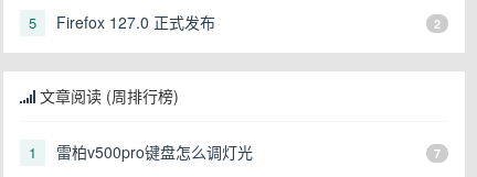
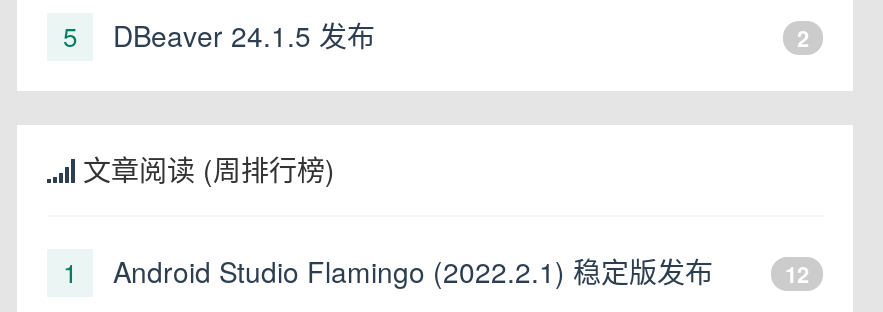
[56,11,215,33] Firefox 127.0 正式发布 -> [113,14,375,54] DBeaver 24.1.5 发布
[56,140,441,162] 雷柏v500pro键盘怎么调灯光 | 7 -> [113,250,809,290] Android Studio Flamingo (2022.2.1) 稳定版发布 | 12

